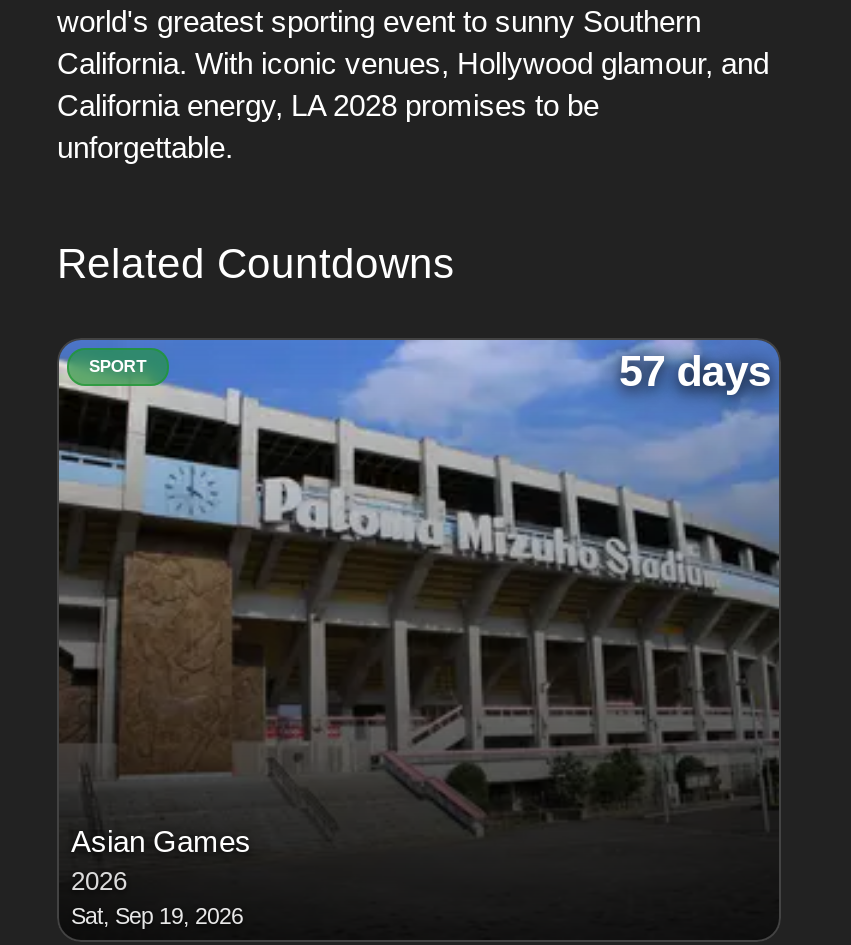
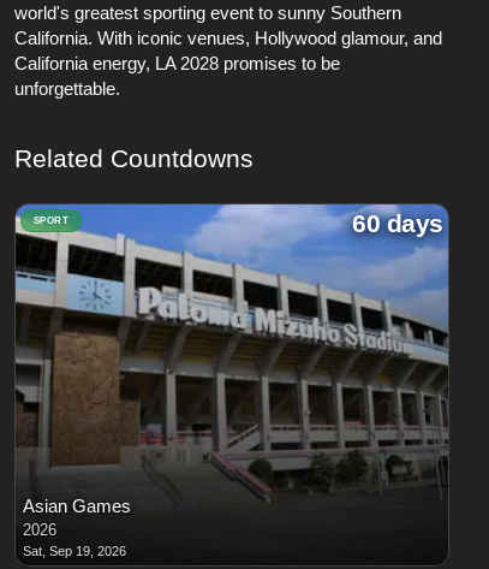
[619,348,771,396] 57 days -> [352,209,443,238] 60 days

